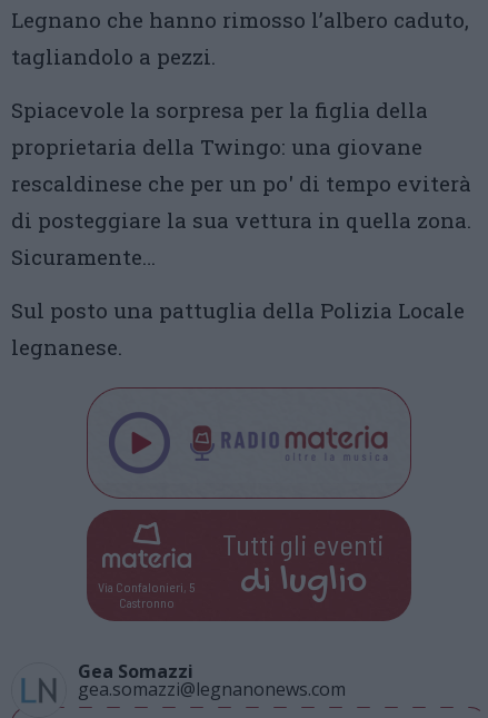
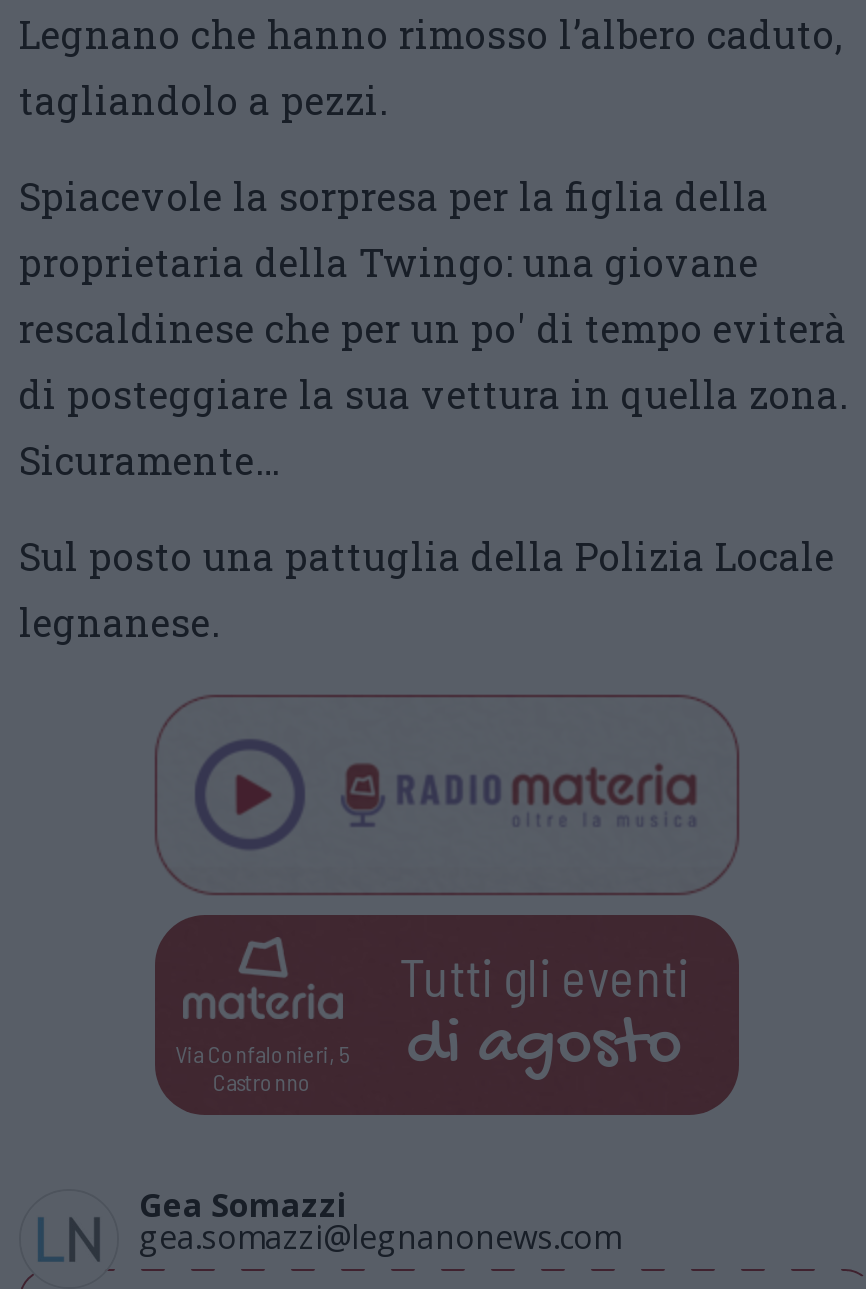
[240,561,367,605] di luglio -> [406,1007,682,1087] di agosto

